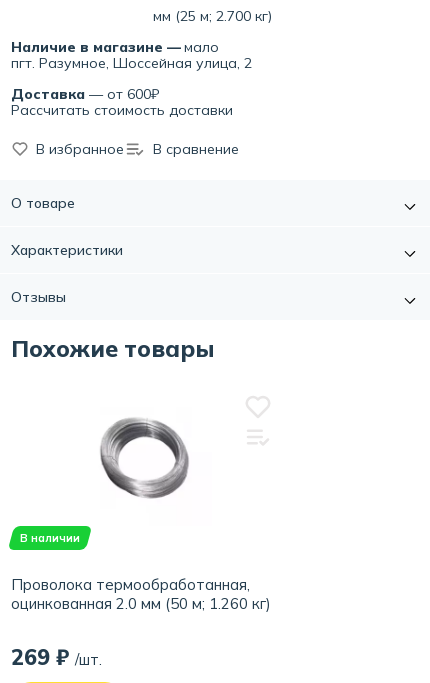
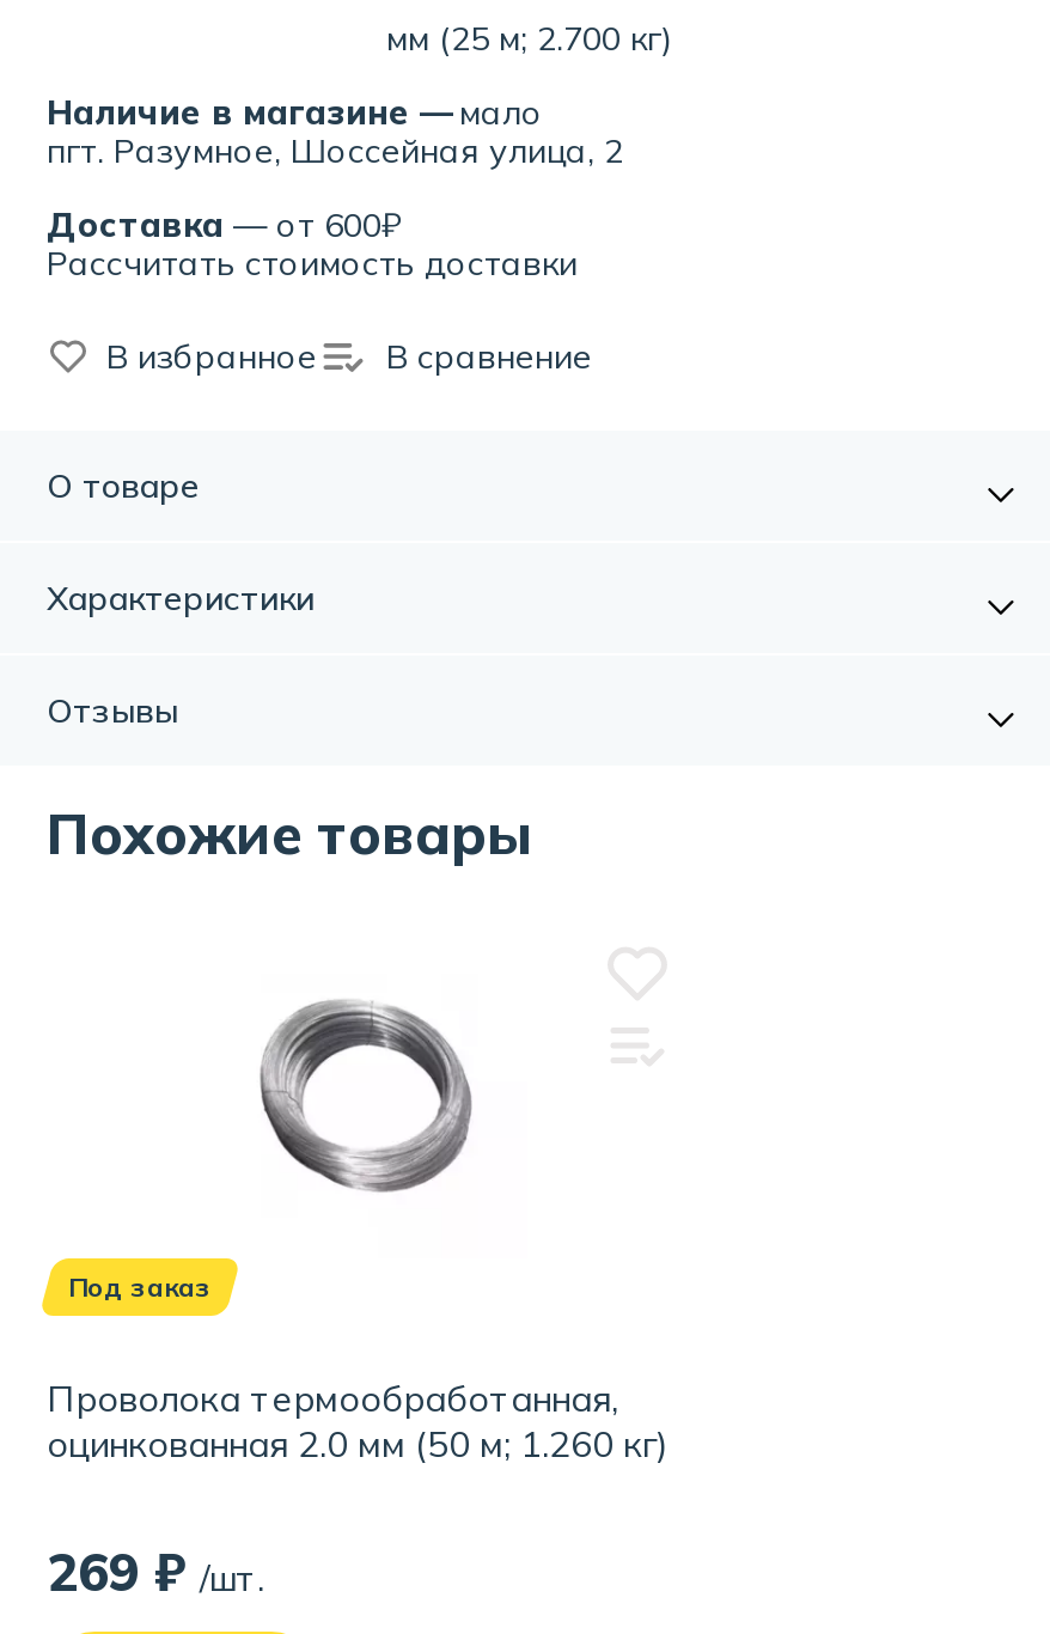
[20,531,80,545] В наличии -> [68,1270,212,1304] Под заказ

